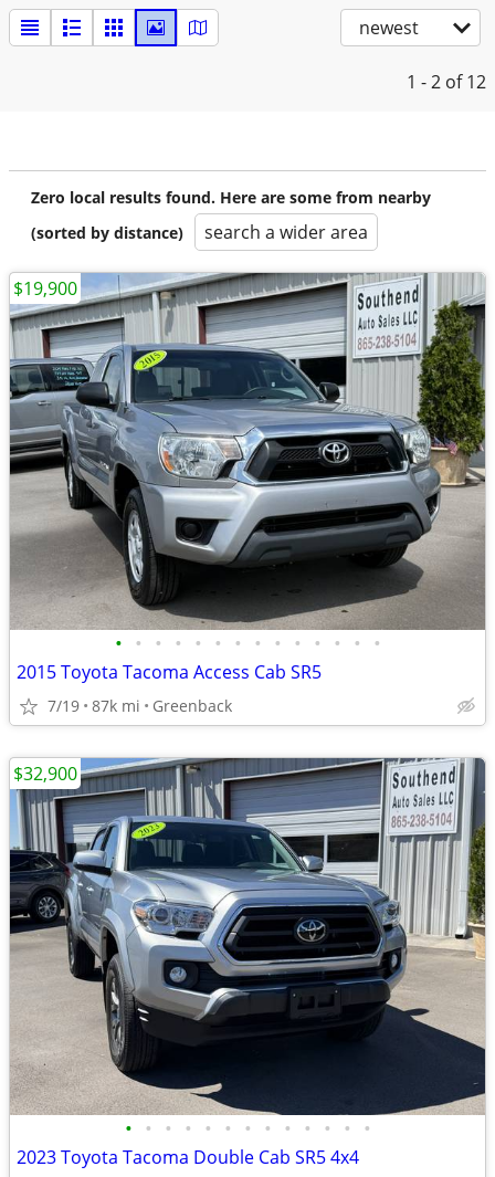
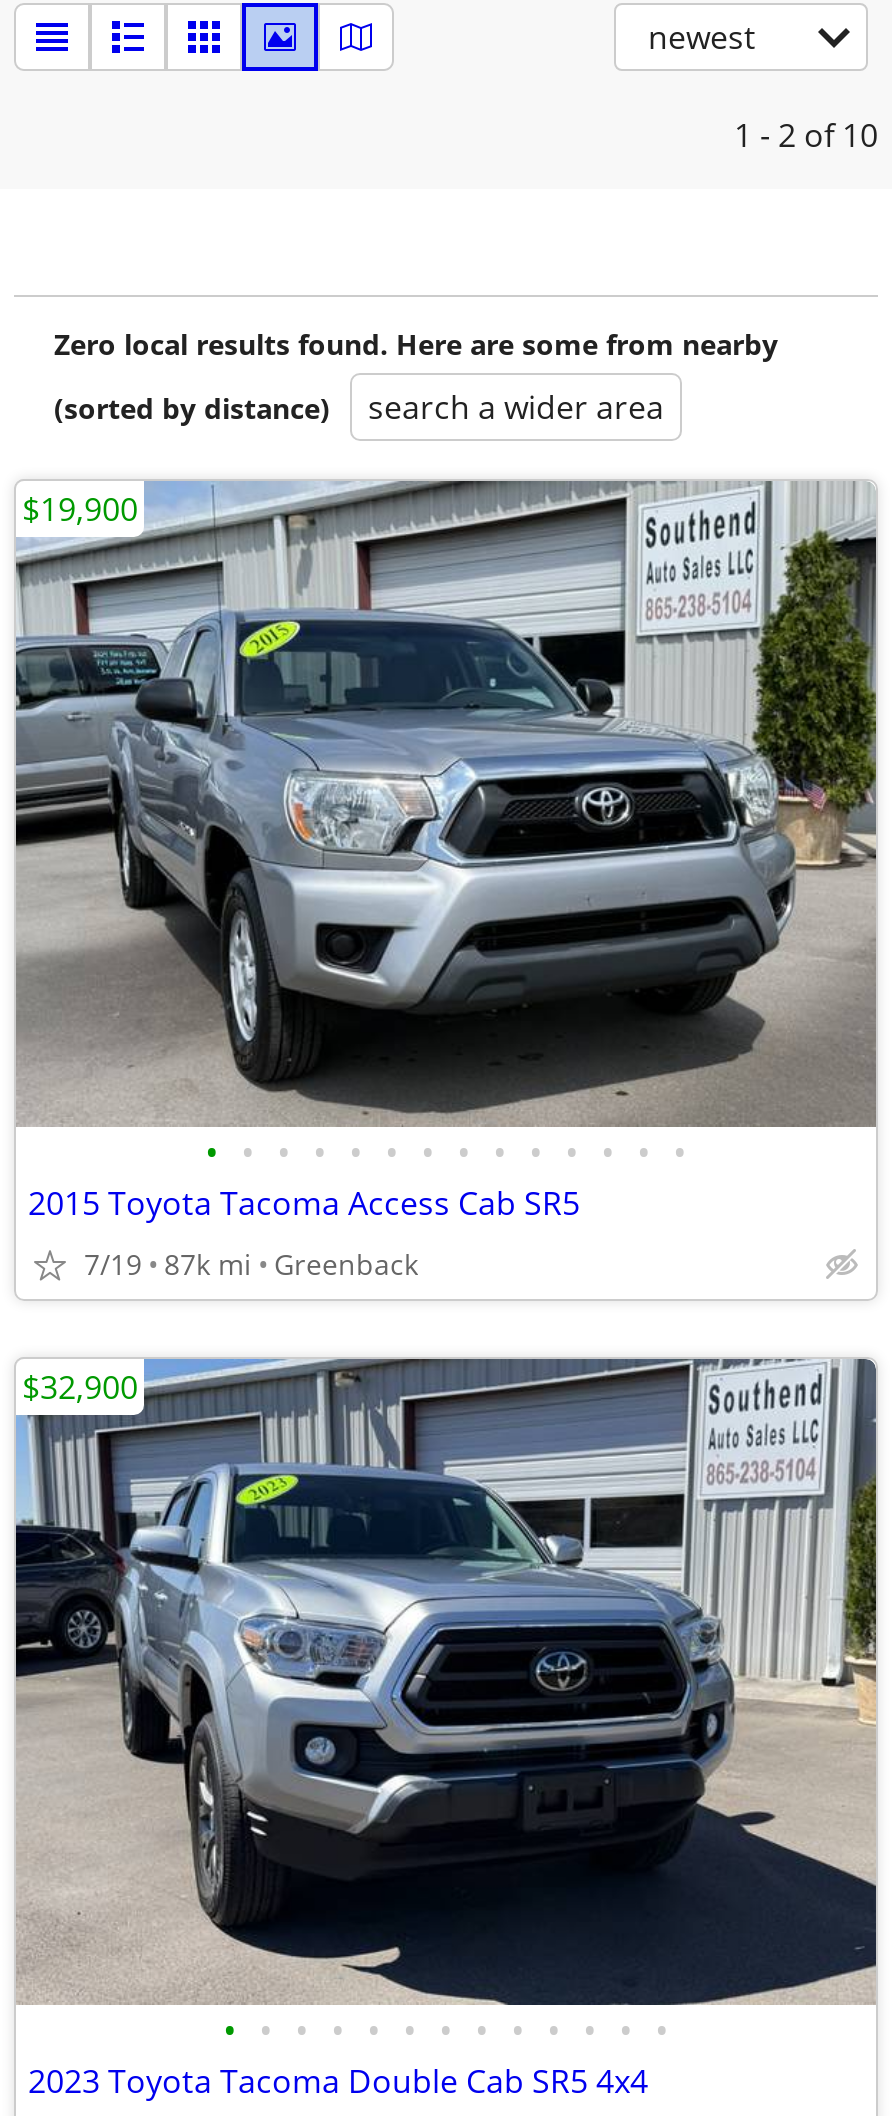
[407,70,486,94] 1 - 2 of 12 -> [734,113,878,157] 1 - 2 of 10

